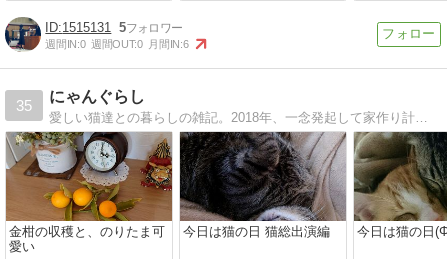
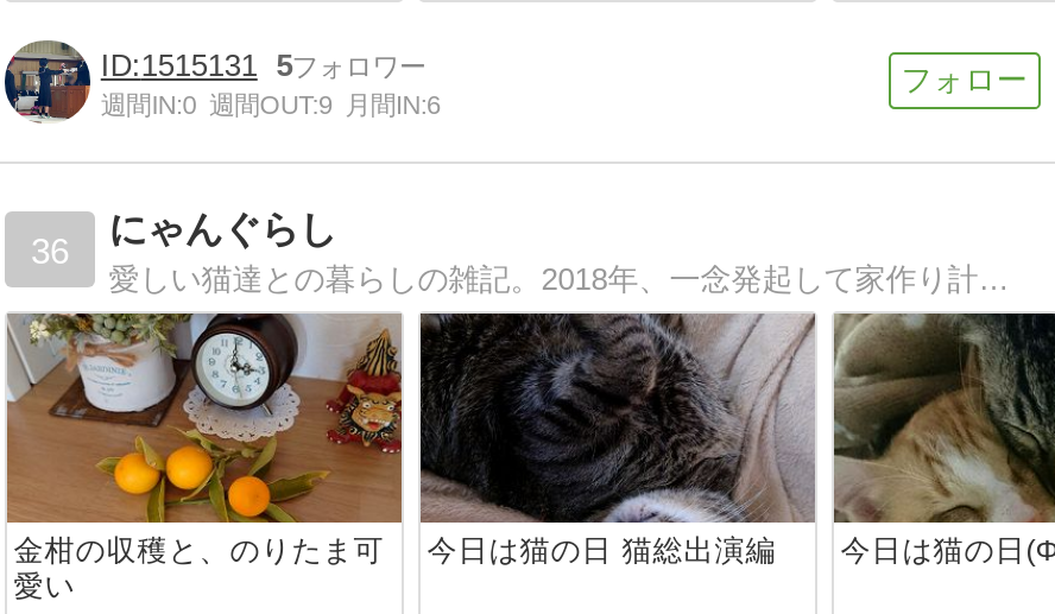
[45,38,188,50] 週間IN:0 週間OUT:0 月間IN:6 -> [101,90,440,119] 週間IN:0 週間OUT:9 月間IN:6
[16,97,32,114] 35 -> [31,230,69,271] 36

